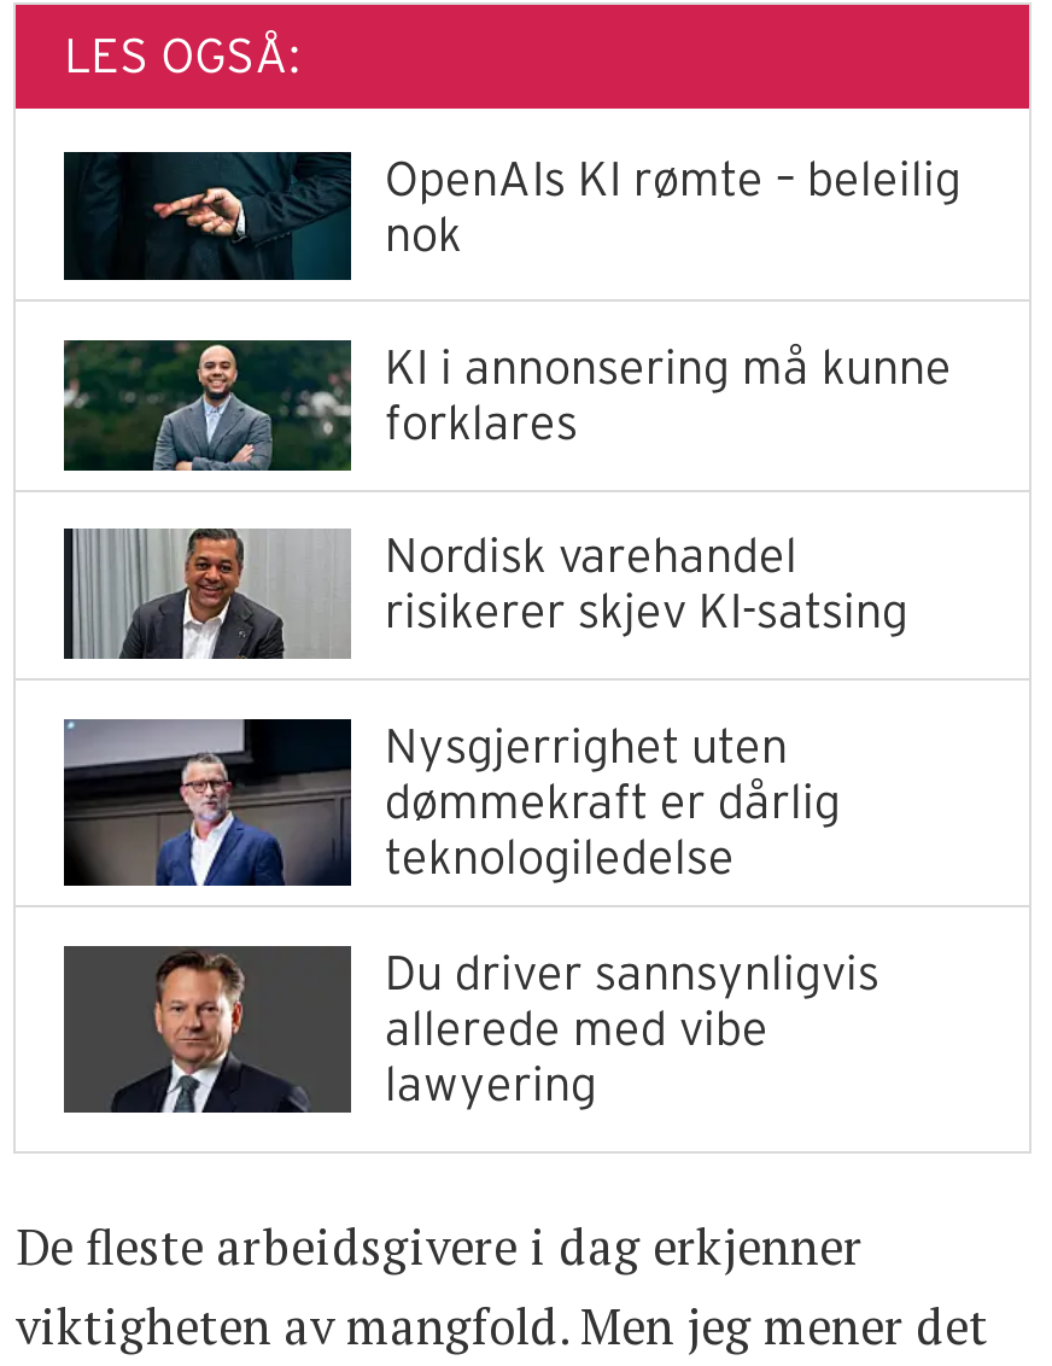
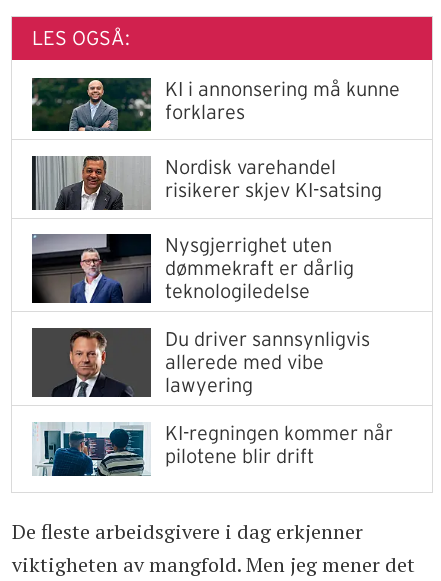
[64,152,961,282] [image] | OpenAIs KI rømte – beleilig | nok -> none
moved [59,338,951,1109] -> [30,77,400,396]: [image] | KI i annonsering må kunne | forklares | ... | allerede med vibe | lawyering
none -> [32,422,393,477] [image] | KI-regningen kommer når | pilotene blir drift

